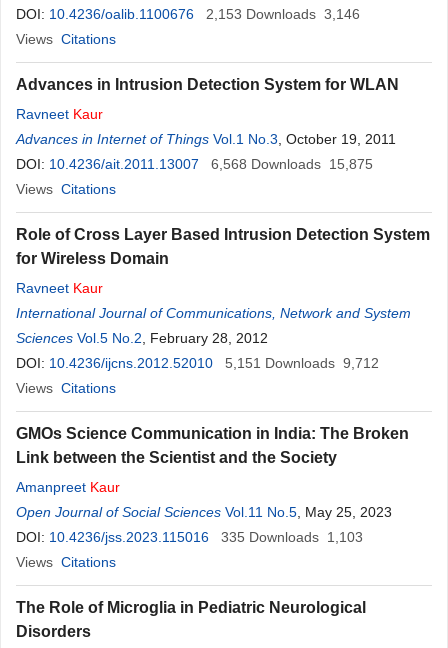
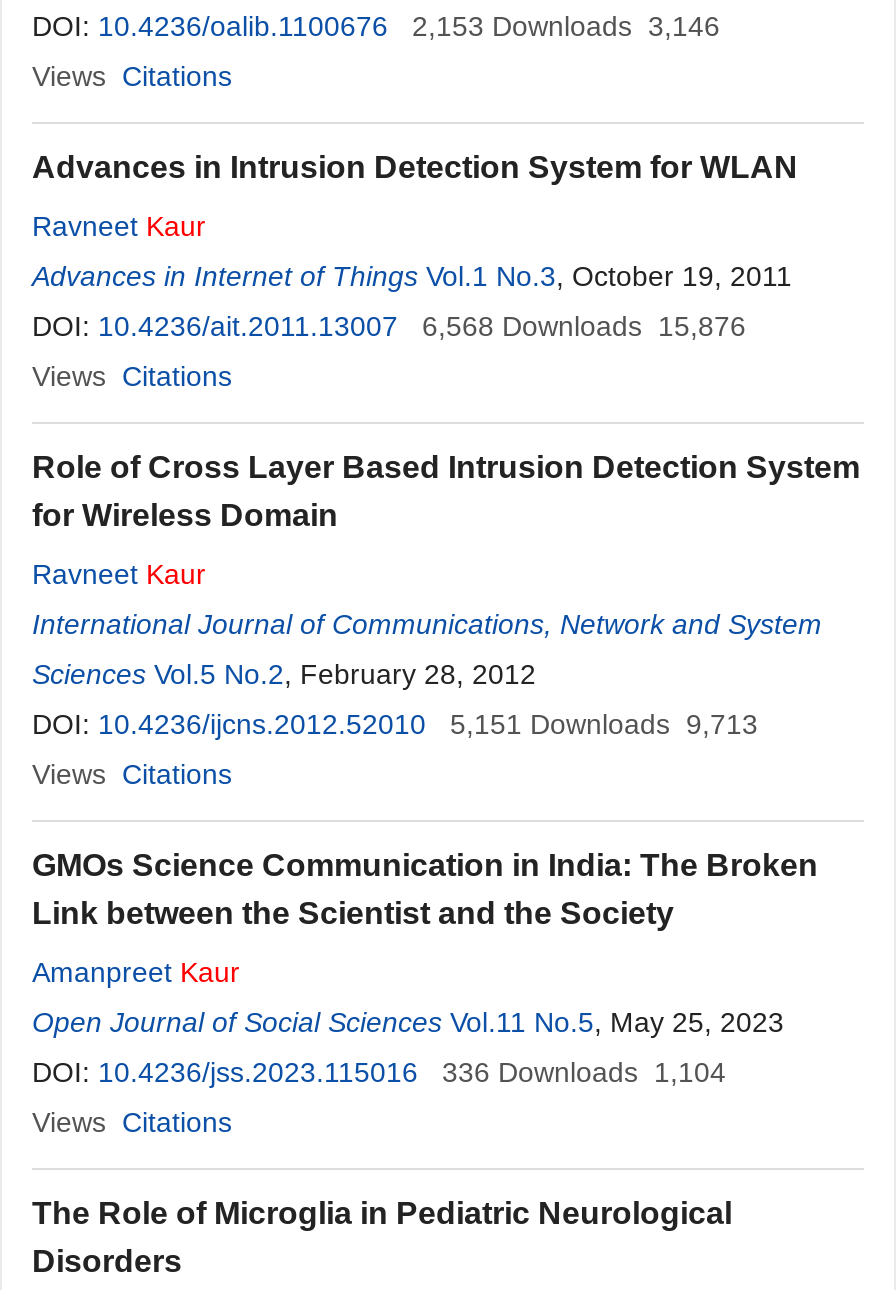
[16,156,373,172] DOI: 10.4236/ait.2011.13007 6,568 Downloads 15,875 -> [32,310,746,342] DOI: 10.4236/ait.2011.13007 6,568 Downloads 15,876
[16,355,379,371] DOI: 10.4236/ijcns.2012.52010 5,151 Downloads 9,712 -> [32,708,758,740] DOI: 10.4236/ijcns.2012.52010 5,151 Downloads 9,713
[16,529,363,545] DOI: 10.4236/jss.2023.115016 335 Downloads 1,103 -> [32,1056,726,1088] DOI: 10.4236/jss.2023.115016 336 Downloads 1,104

